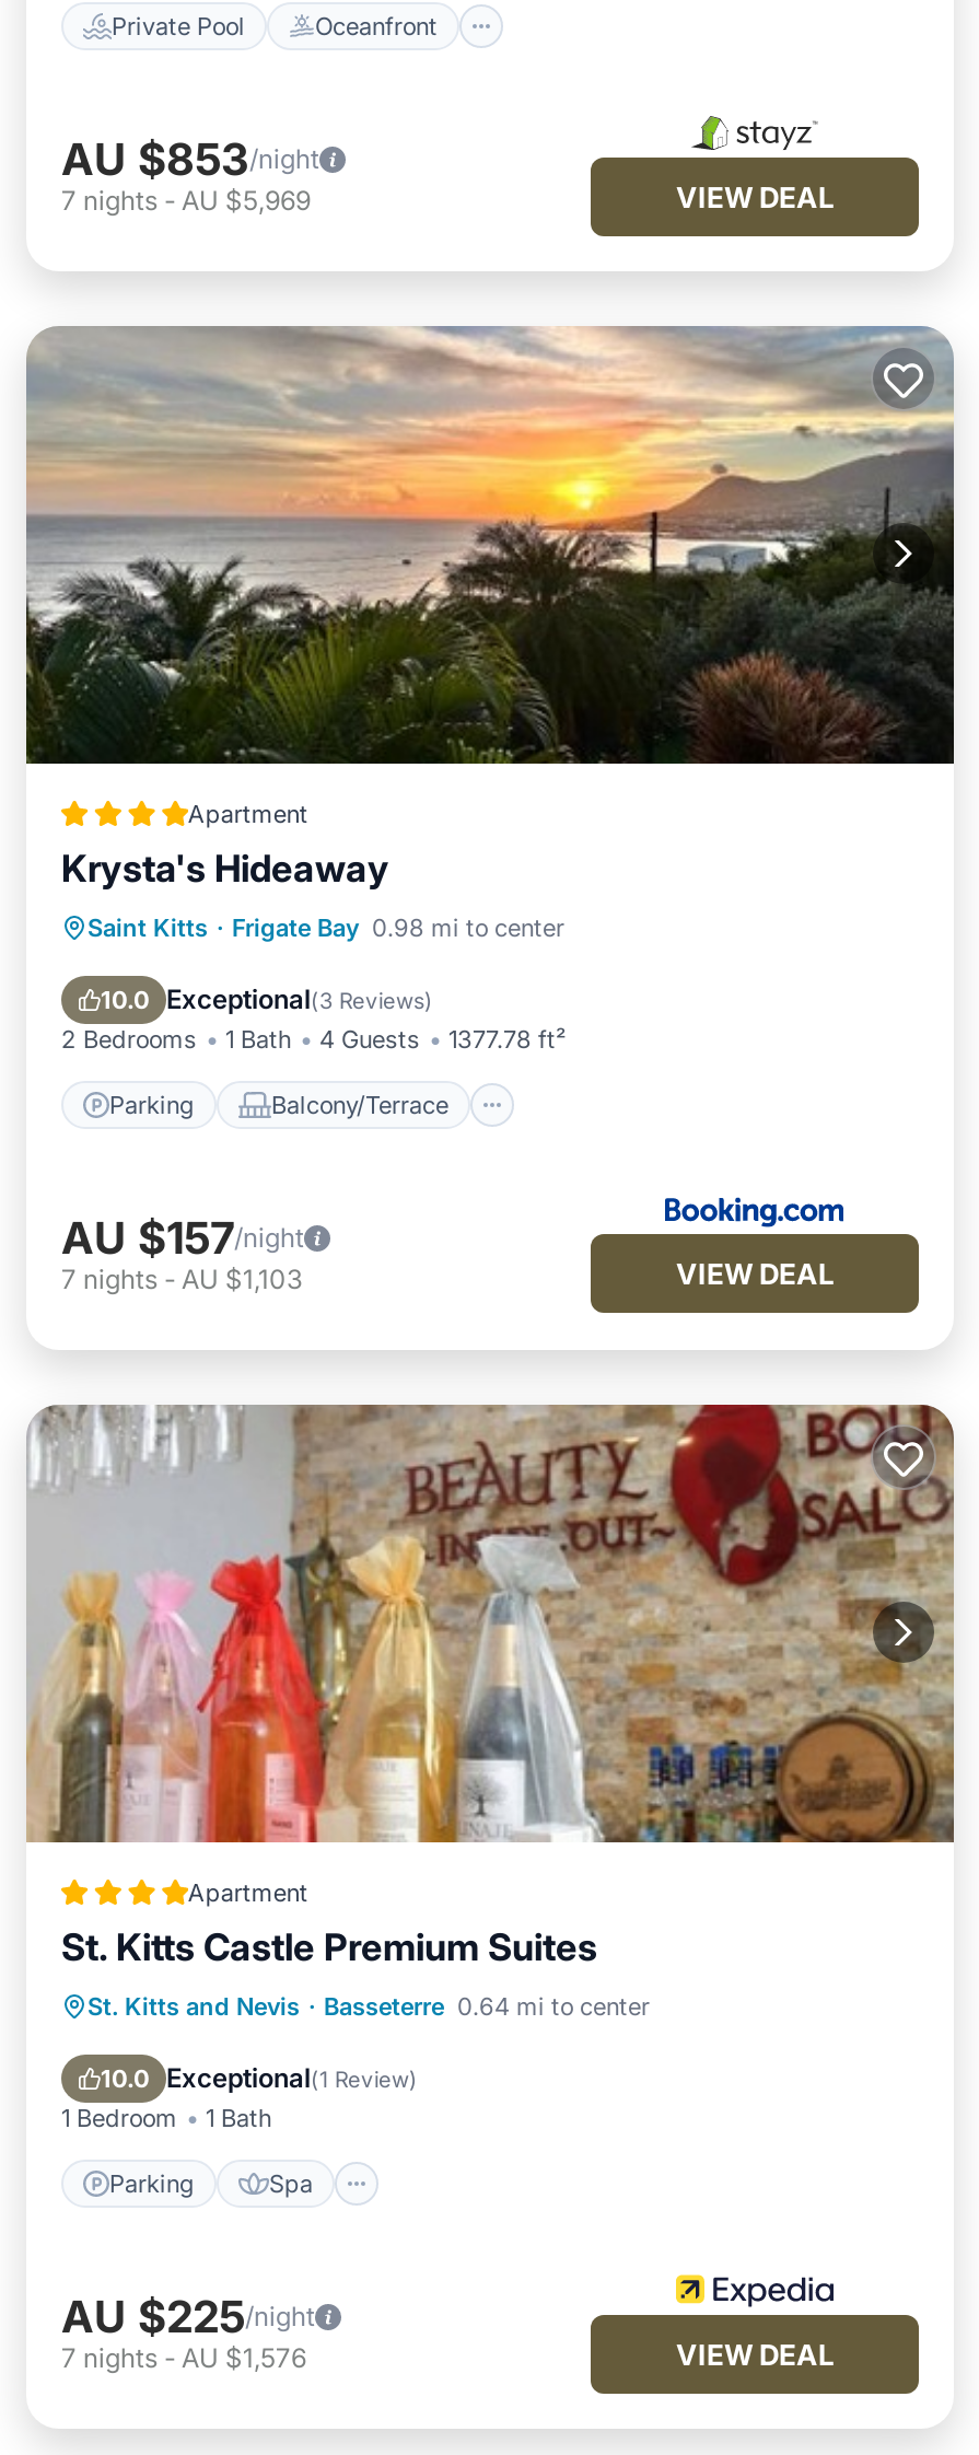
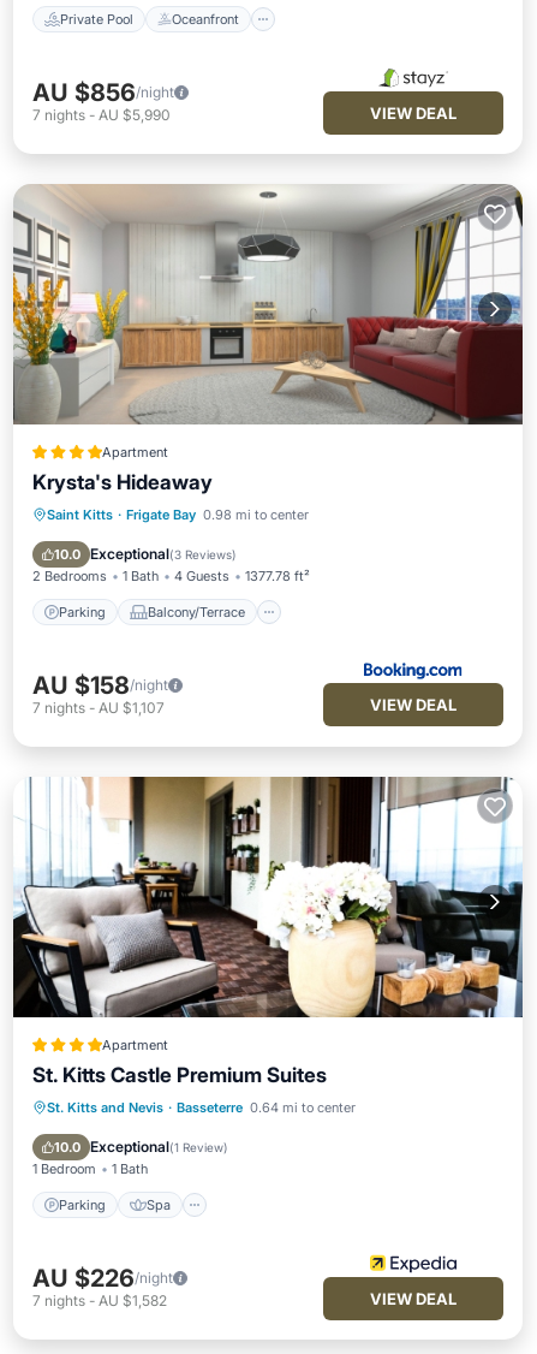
[61,133,319,186] AU $853/night -> [32,78,174,107] AU $856/night
[61,184,311,217] 7 nights - AU $5,969 -> [32,106,171,124] 7 nights - AU $5,990
[24,326,956,766] [image] -> [12,184,524,426] [image]
[61,1212,304,1265] AU $157/night -> [32,671,168,700] AU $158/night
[61,1263,302,1295] 7 nights - AU $1,103 -> [32,699,165,717] 7 nights - AU $1,107
[26,1403,956,1845] [image] -> [12,776,524,1019] [image]
[61,2291,315,2343] AU $225/night -> [32,1264,173,1293] AU $226/night
[61,2341,306,2374] 7 nights - AU $1,576 -> [32,1291,167,1310] 7 nights - AU $1,582

